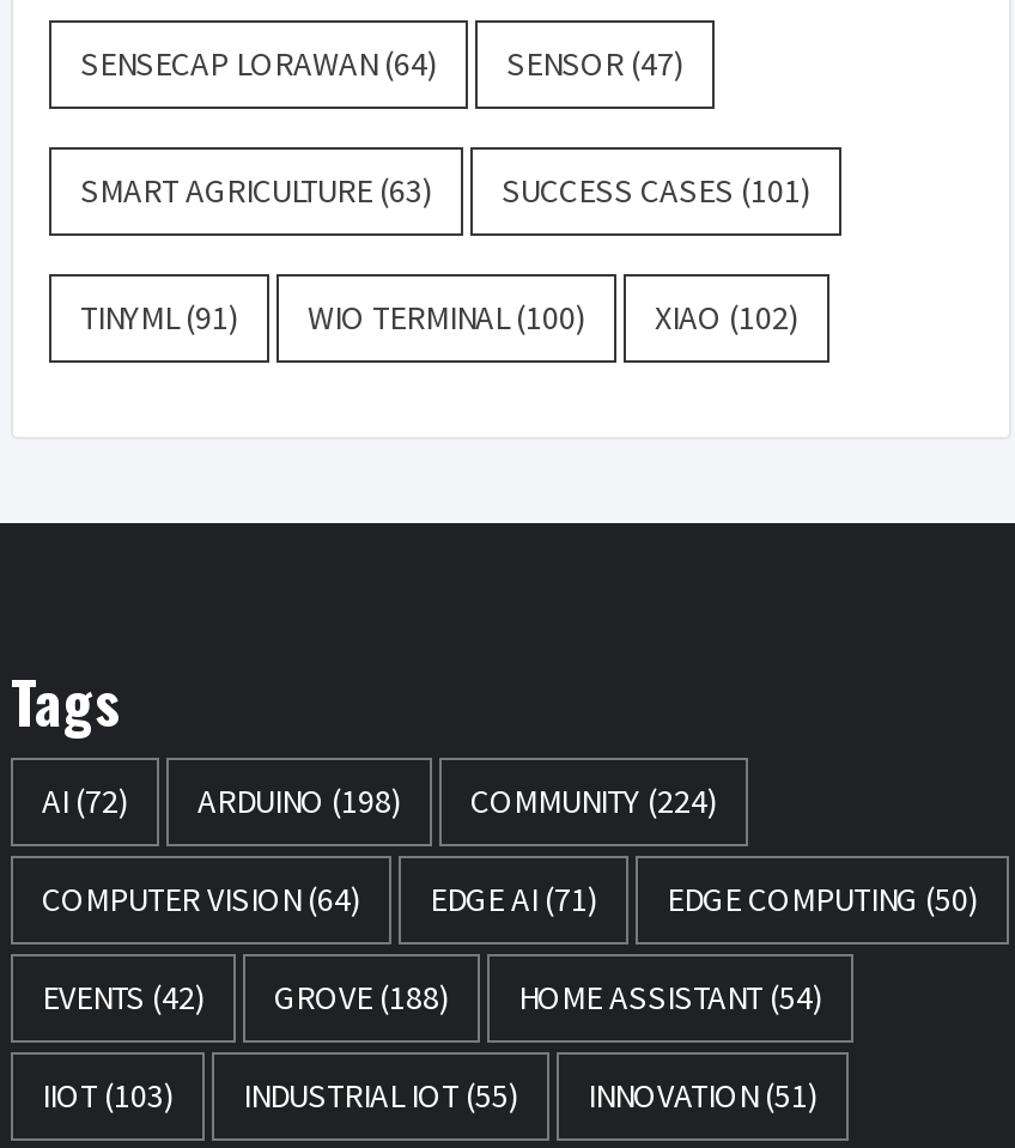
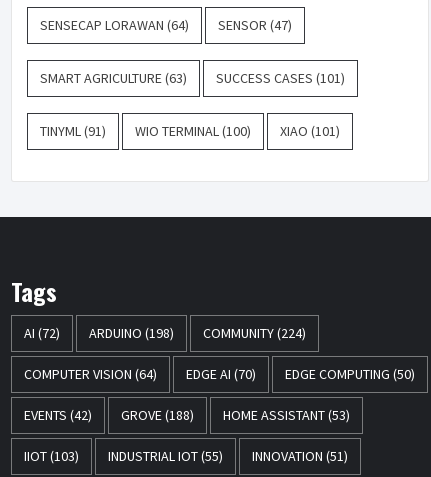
[80,295,798,338] TINYML(91) WIO TERMINAL(100) XIAO (102) -> [40,122,340,140] TINYML(91) WIO TERMINAL(100) XIAO (101)
[42,877,978,920] COMPUTER VISION (64) EDGE AI (71) EDGE COMPUTING (50) -> [24,365,415,383] COMPUTER VISION (64) EDGE AI (70) EDGE COMPUTING (50)
[518,975,822,1018] HOME ASSISTANT (54) -> [223,406,350,424] HOME ASSISTANT (53)

